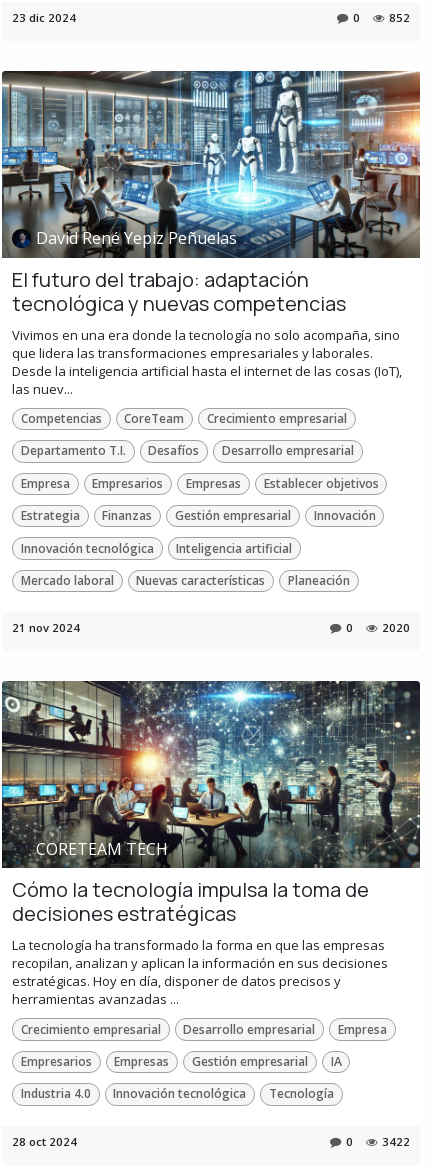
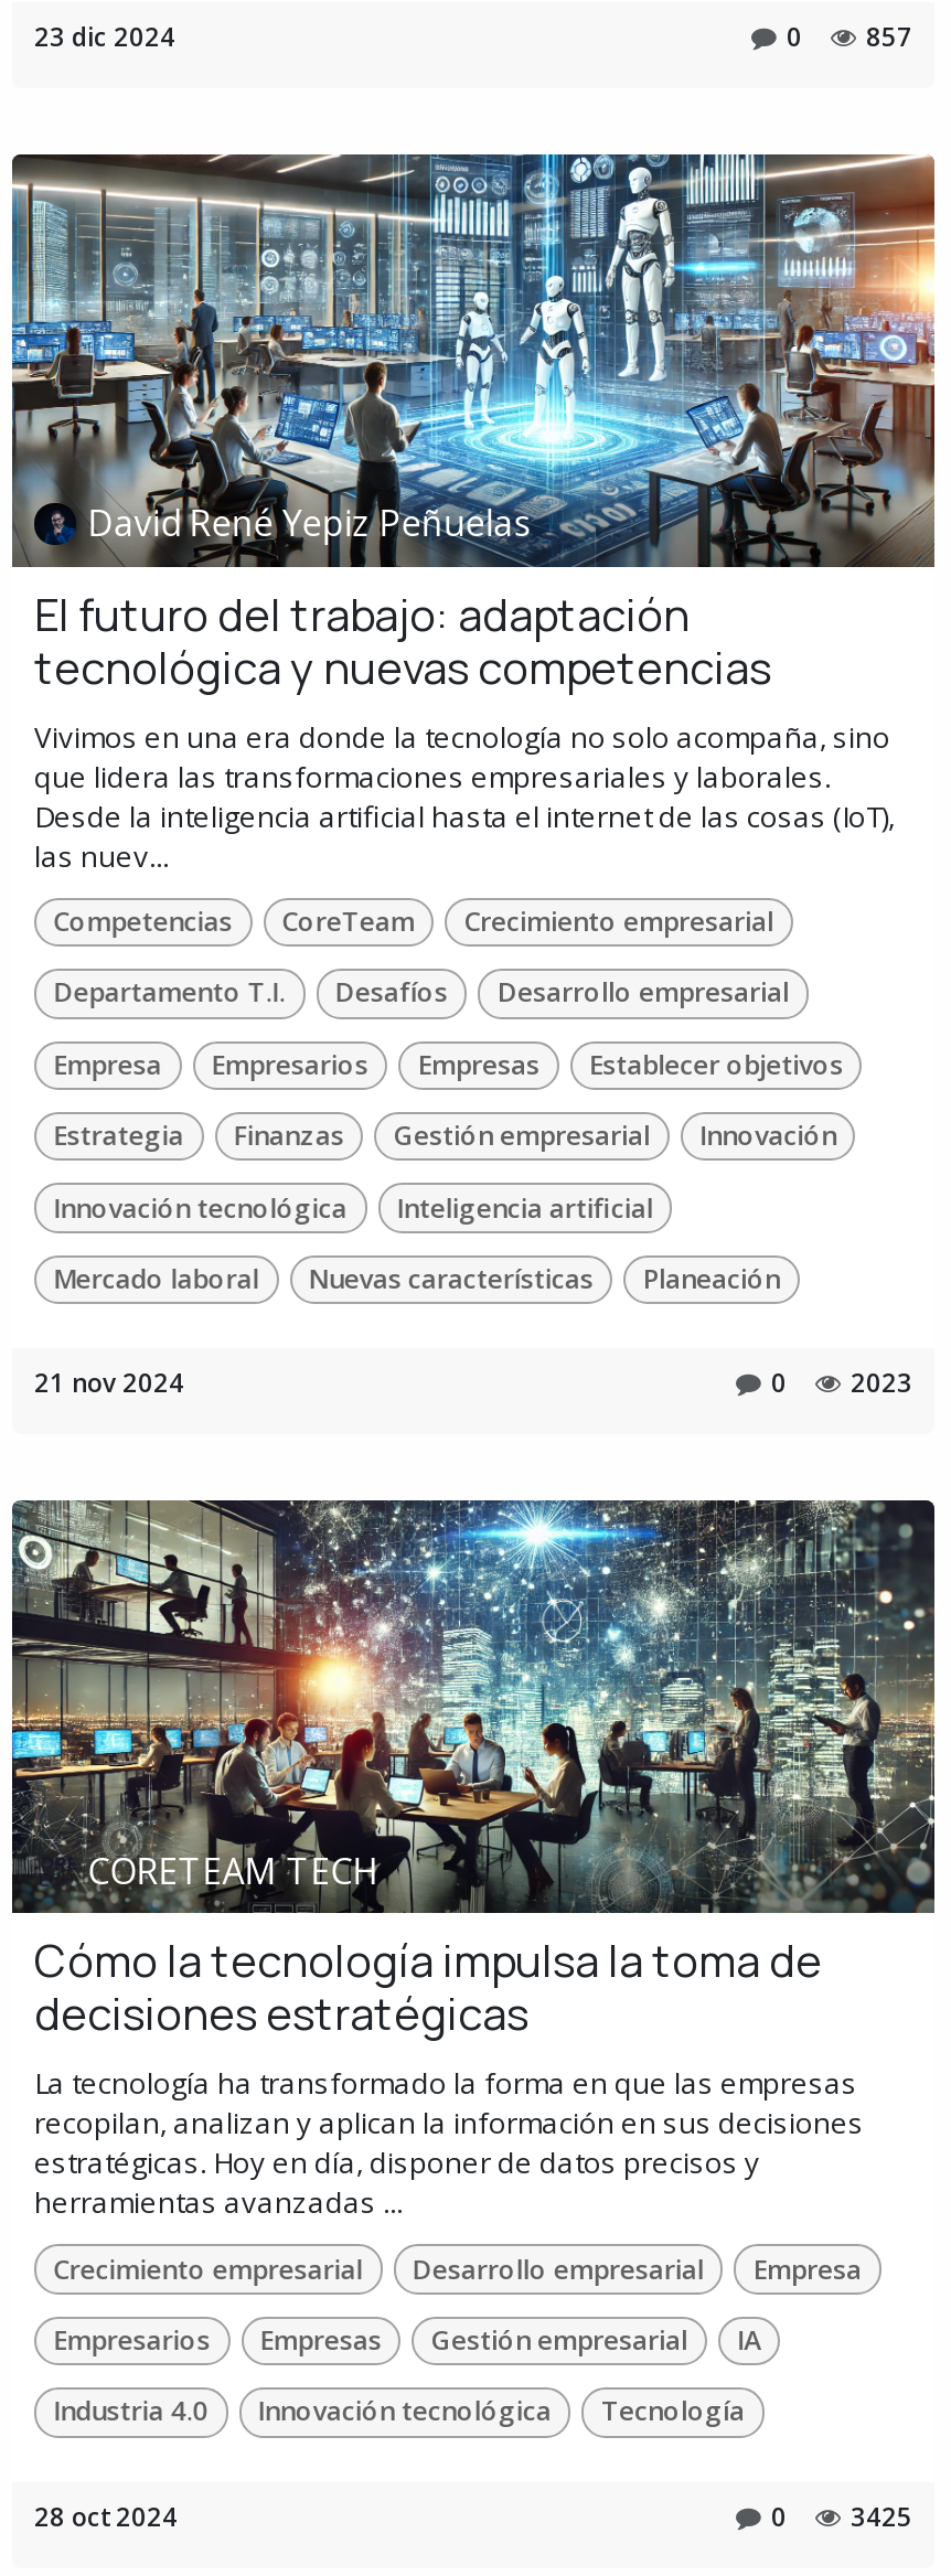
[353,10,410,25] 0 852 -> [787,19,912,52] 0 857
[346,620,410,635] 0 2020 -> [771,1366,912,1399] 0 2023
[346,1133,410,1148] 0 3422 -> [771,2499,912,2532] 0 3425

